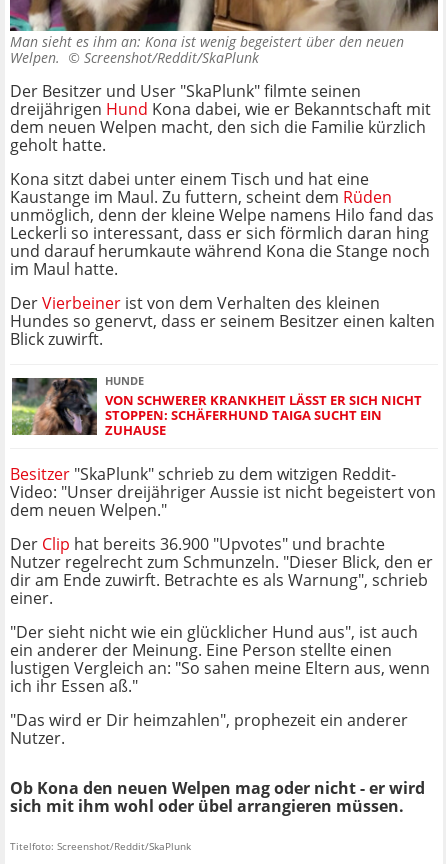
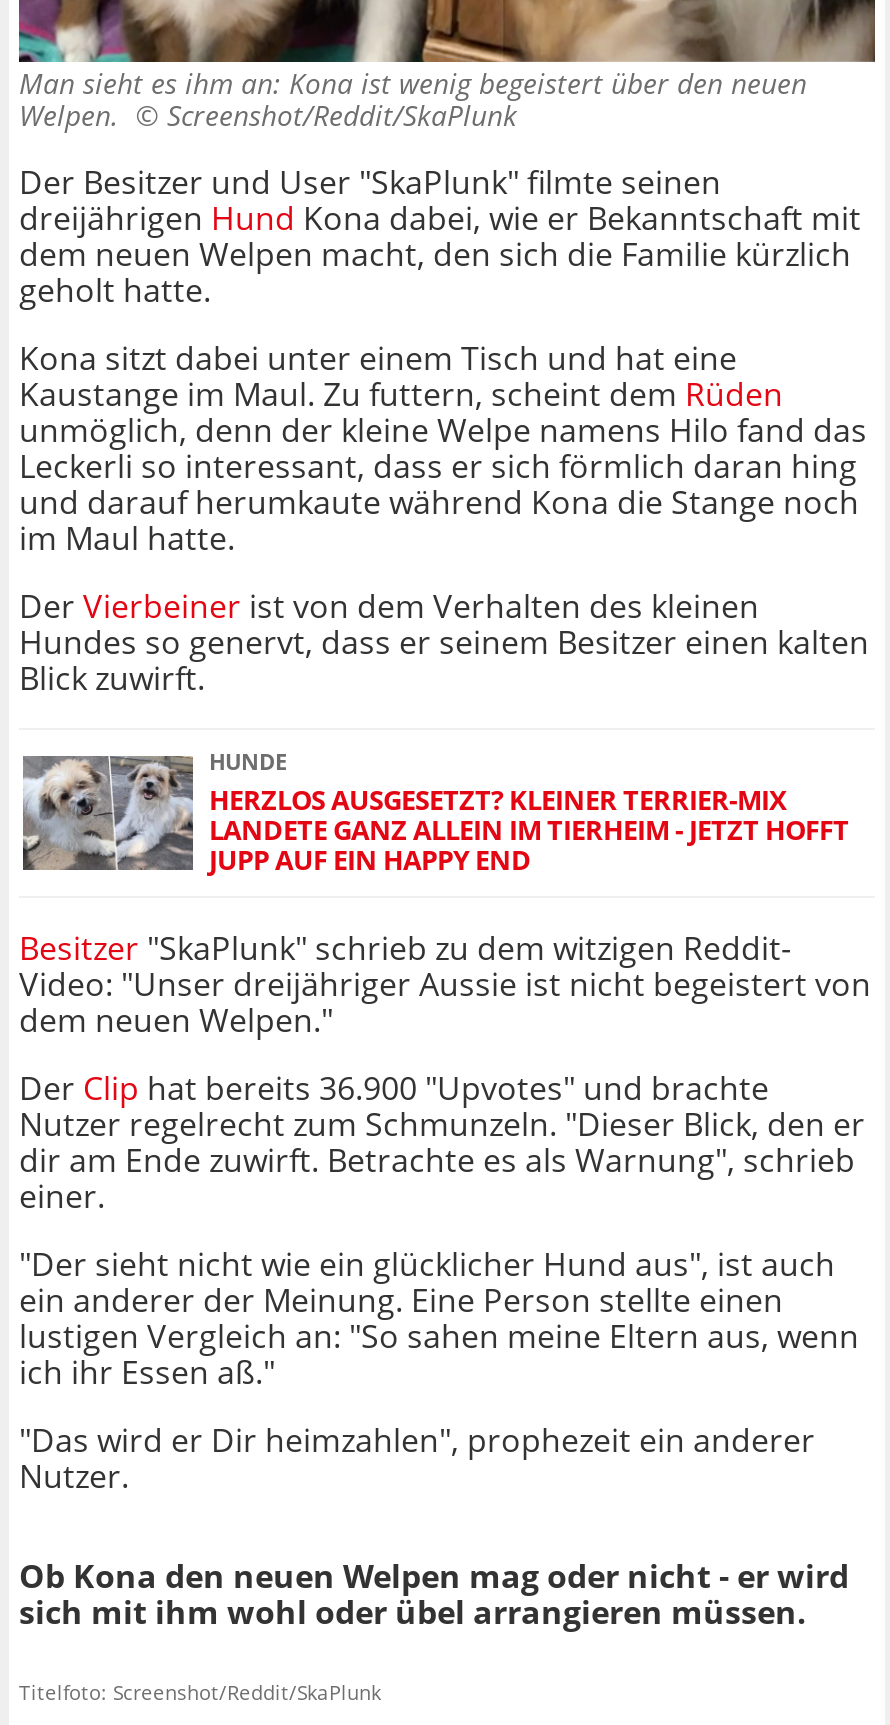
[11,377,422,439] [image] | VON SCHWERER KRANKHEIT LÄSST ER SICH NICHT | STOPPEN: SCHÄFERHUND TAIGA SUCHT EIN | ZUHAUSE -> [21,754,849,878] [image] | HERZLOS AUSGESETZT? KLEINER TERRIER-MIX | LANDETE GANZ ALLEIN IM TIERHEIM - JETZT HOFFT | JUPP AUF EIN HAPPY END

